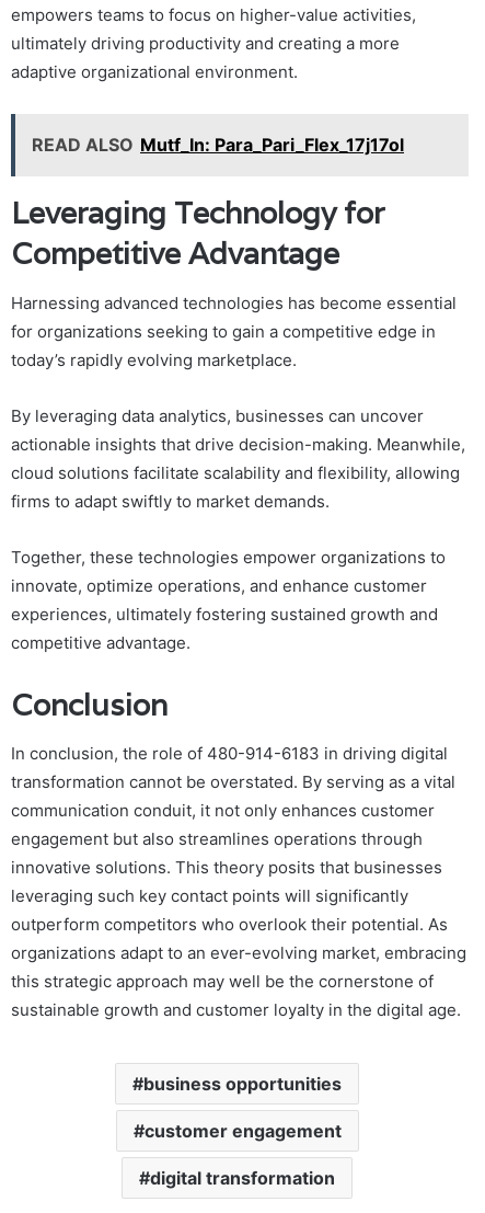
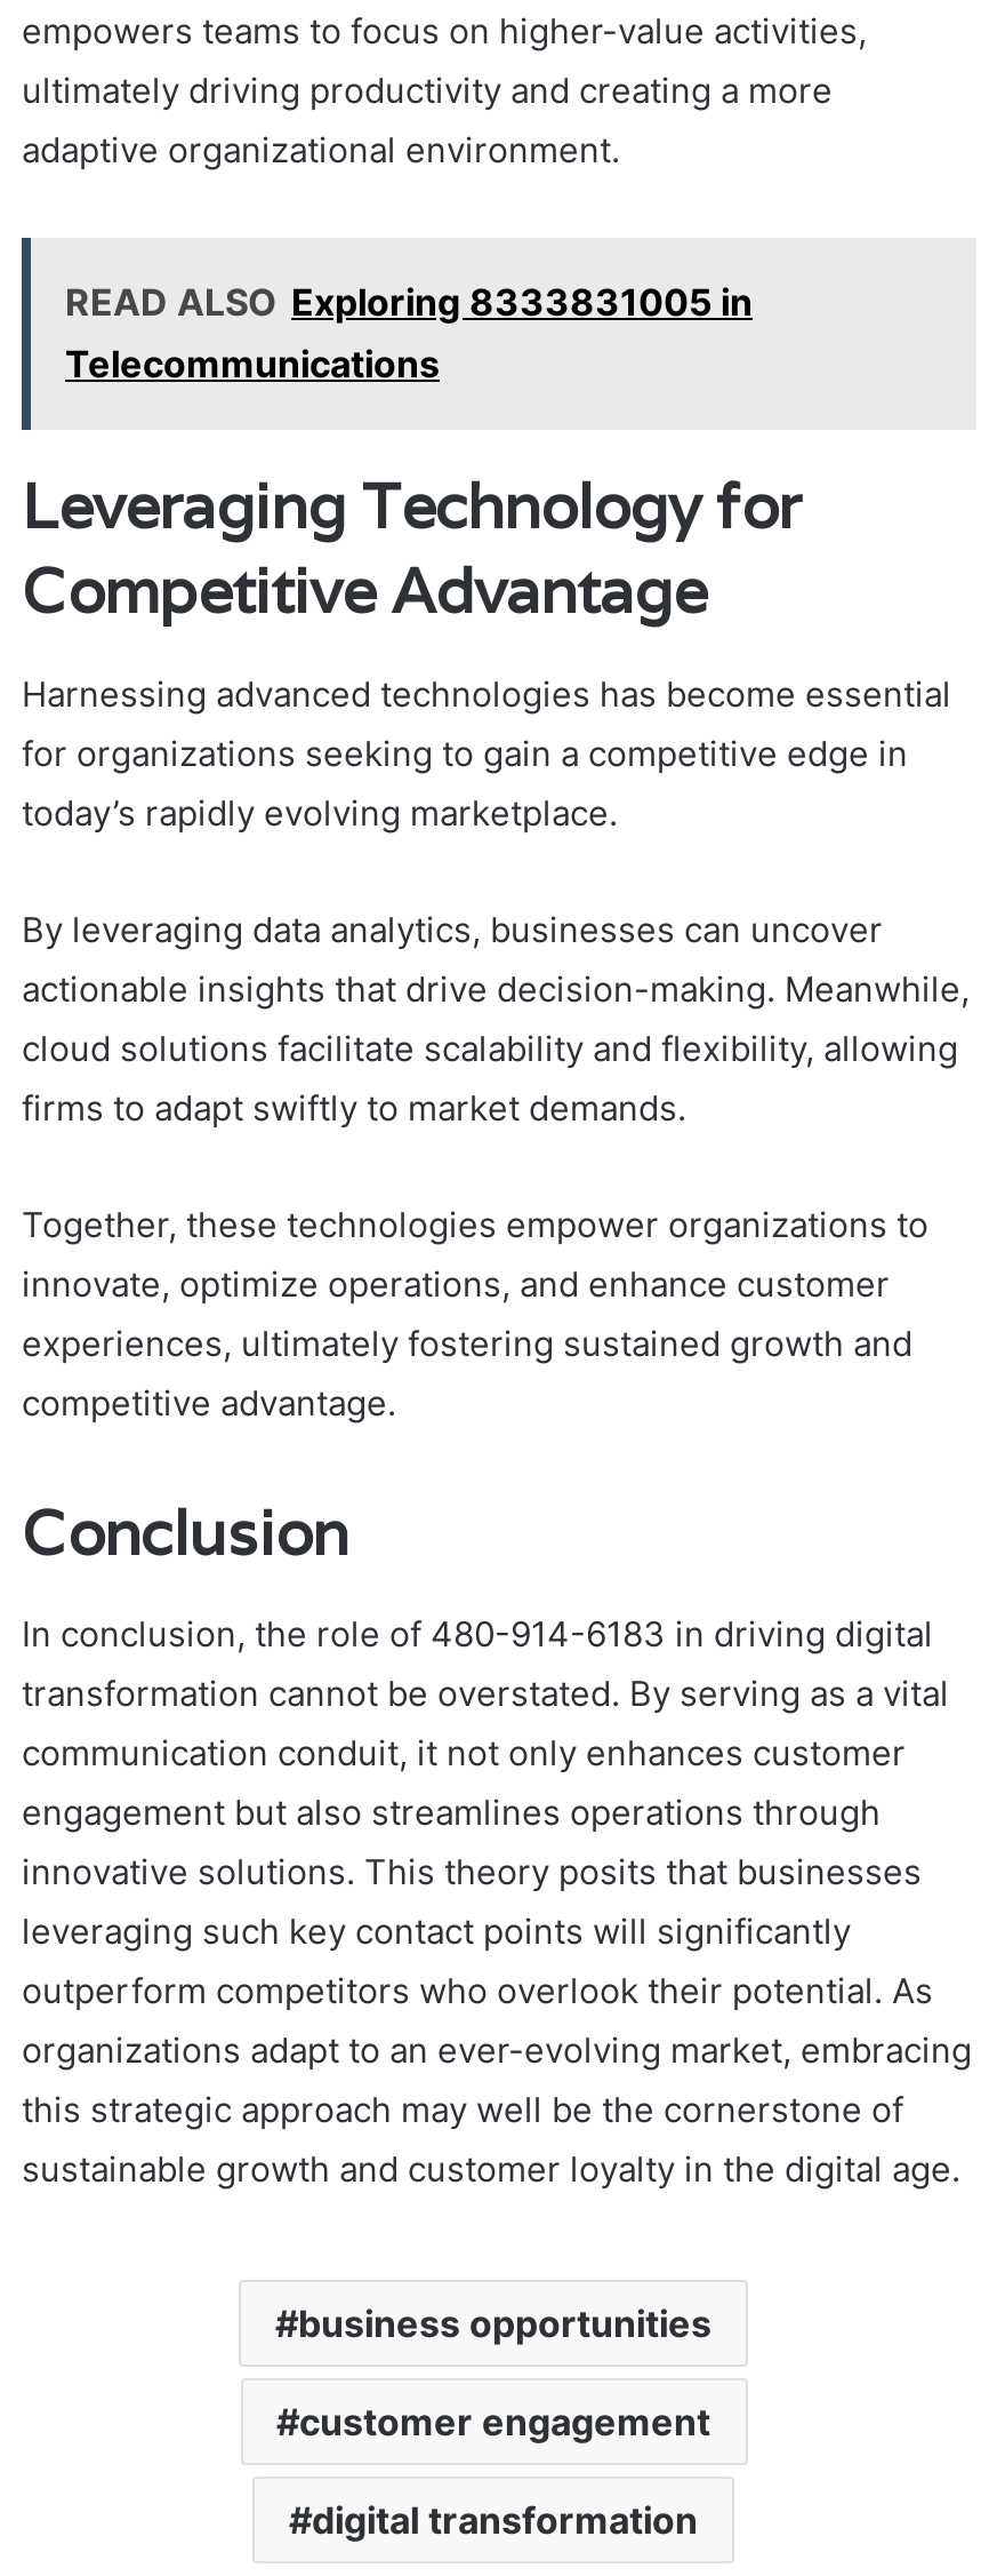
[32,134,404,156] READ ALSO Mutf_In: Para_Pari_Flex_17j17ol -> [65,279,753,387] READ ALSO Exploring 8333831005 in | Telecommunications

